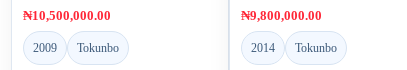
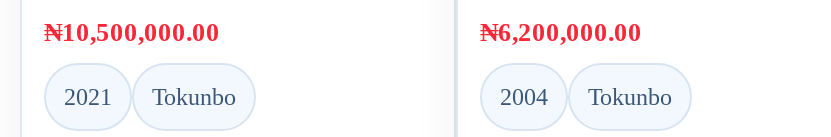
[241,8,322,23] ₦9,800,000.00 -> [480,17,642,47] ₦6,200,000.00
[33,41,119,55] 2009 Tokunbo -> [64,83,236,111] 2021 Tokunbo
[251,41,337,55] 2014 Tokunbo -> [500,83,672,111] 2004 Tokunbo

